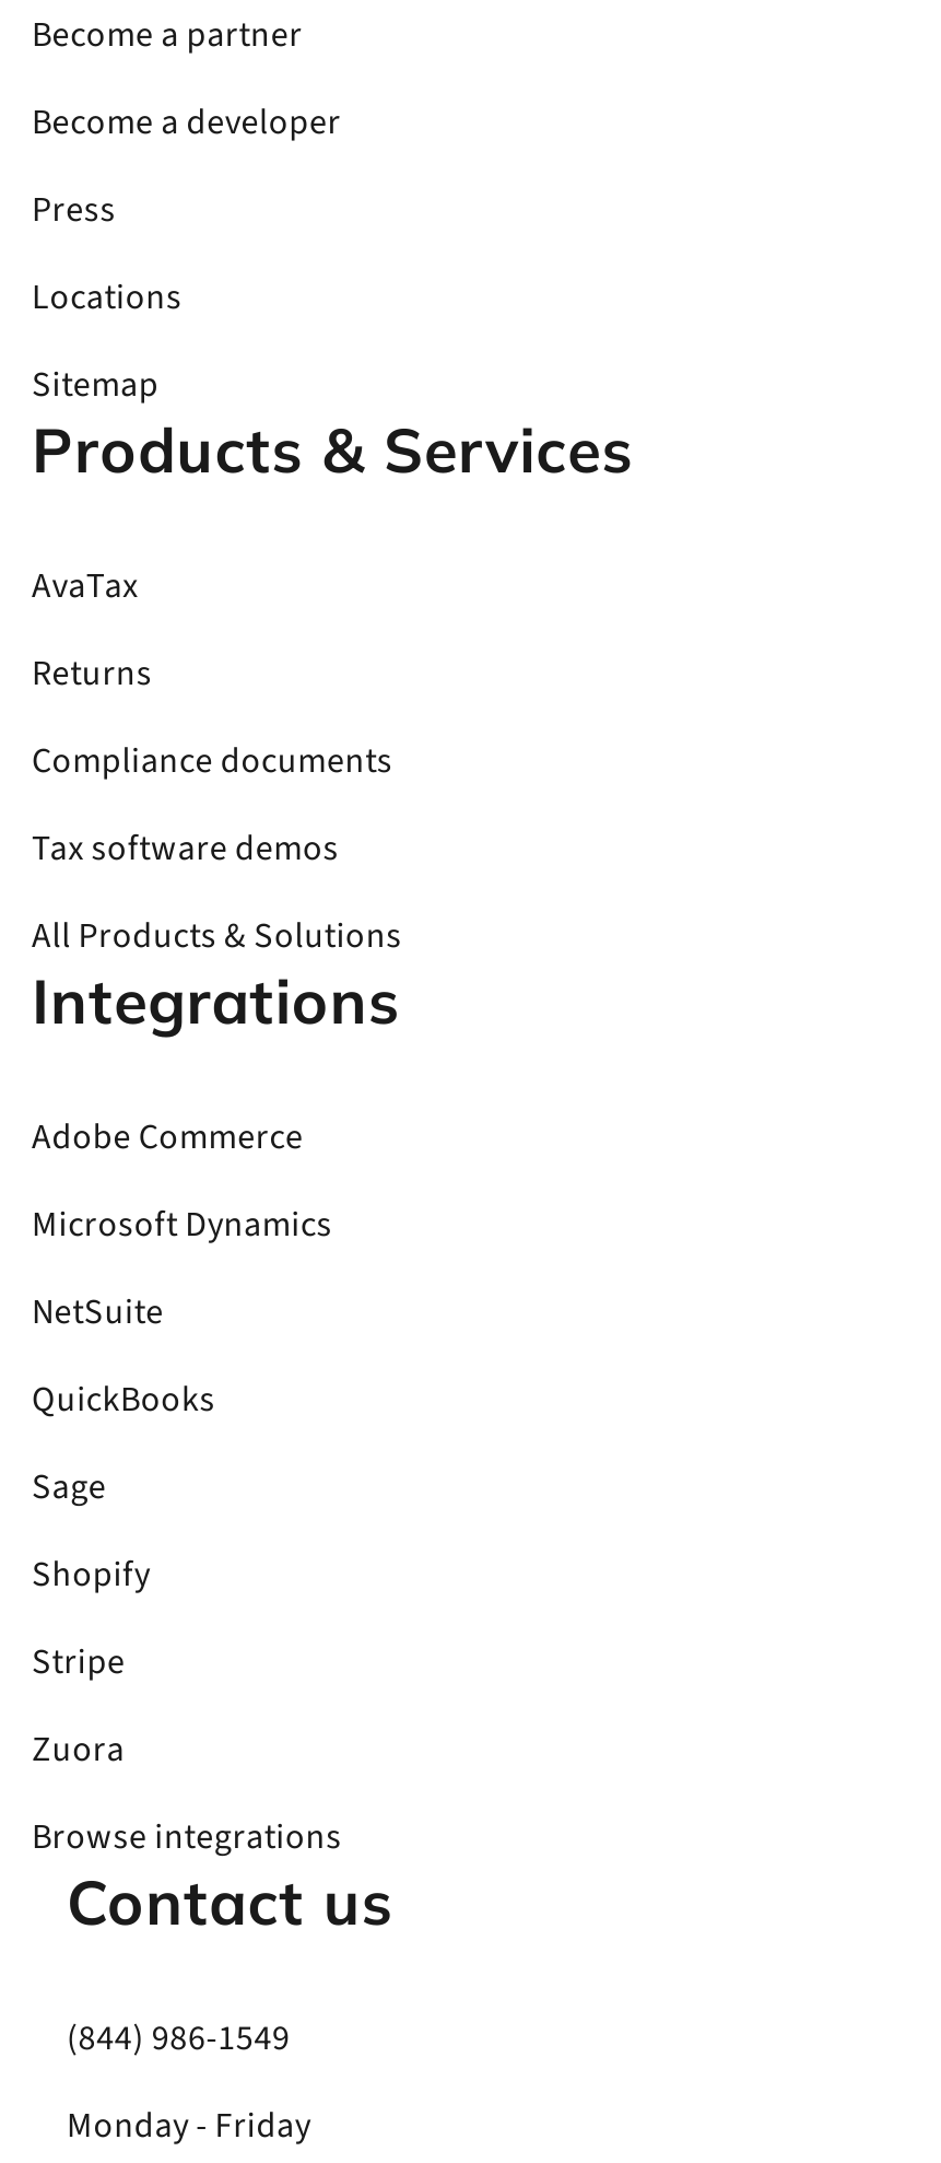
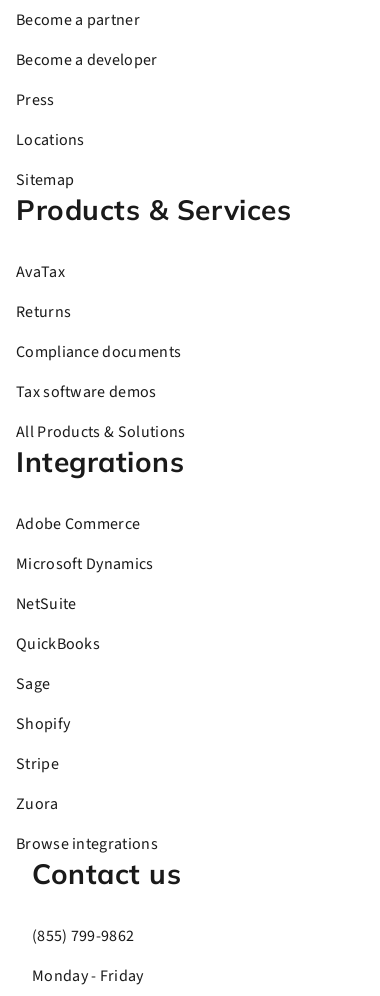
[67,2014,290,2062] (844) 986-1549 -> [32,925,134,947] (855) 799-9862

